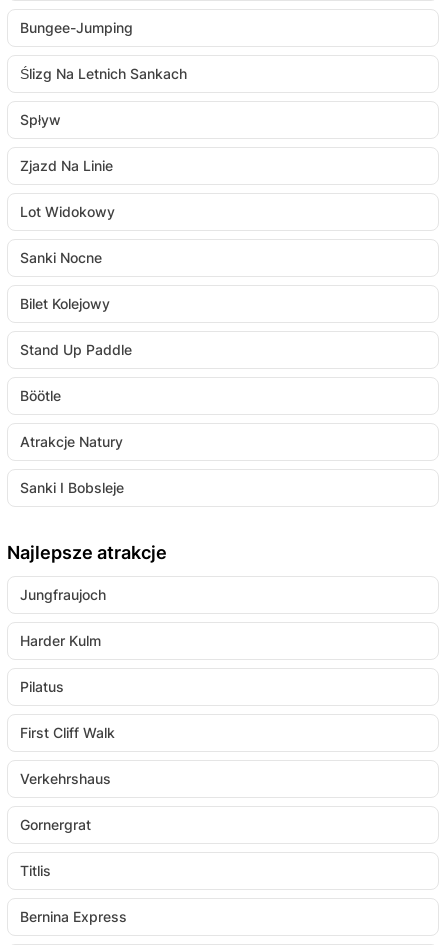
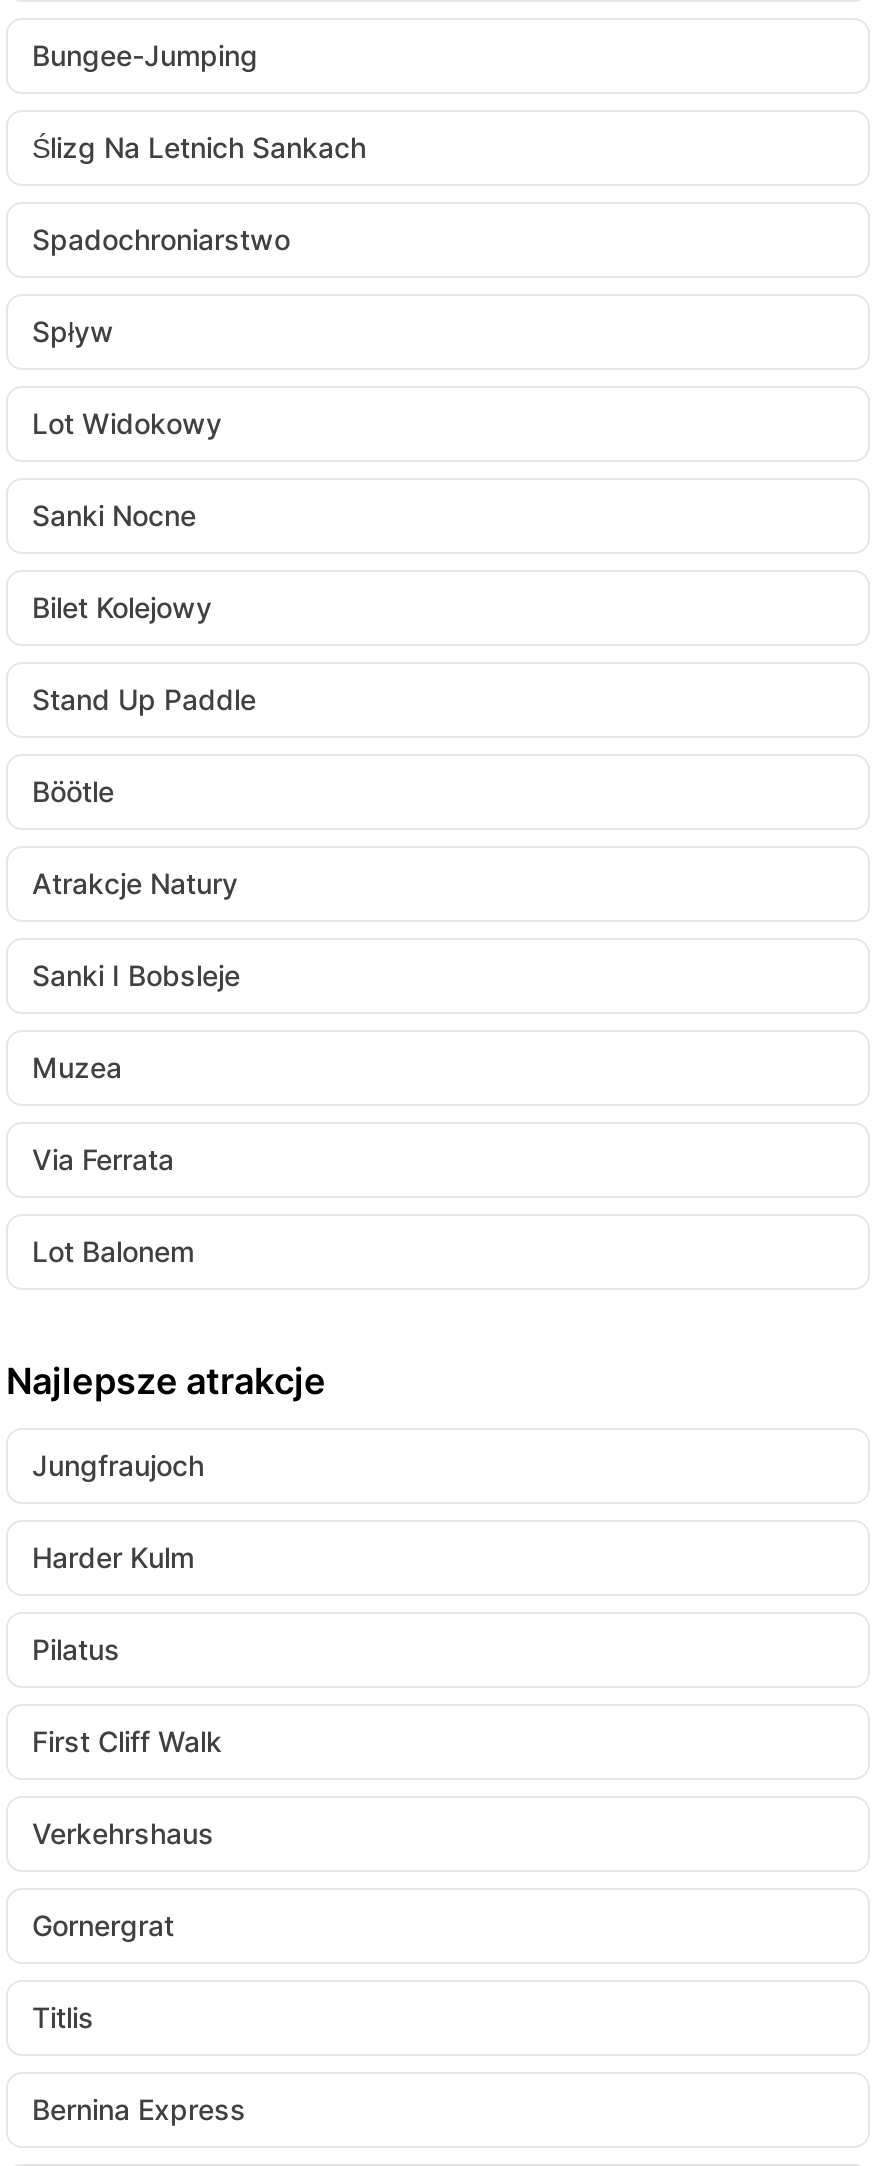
none -> [32,222,290,256] Spadochroniarstwo
[20,157,113,174] Zjazd Na Linie -> none
none -> [32,1050,194,1268] Muzea | Via Ferrata | Lot Balonem

